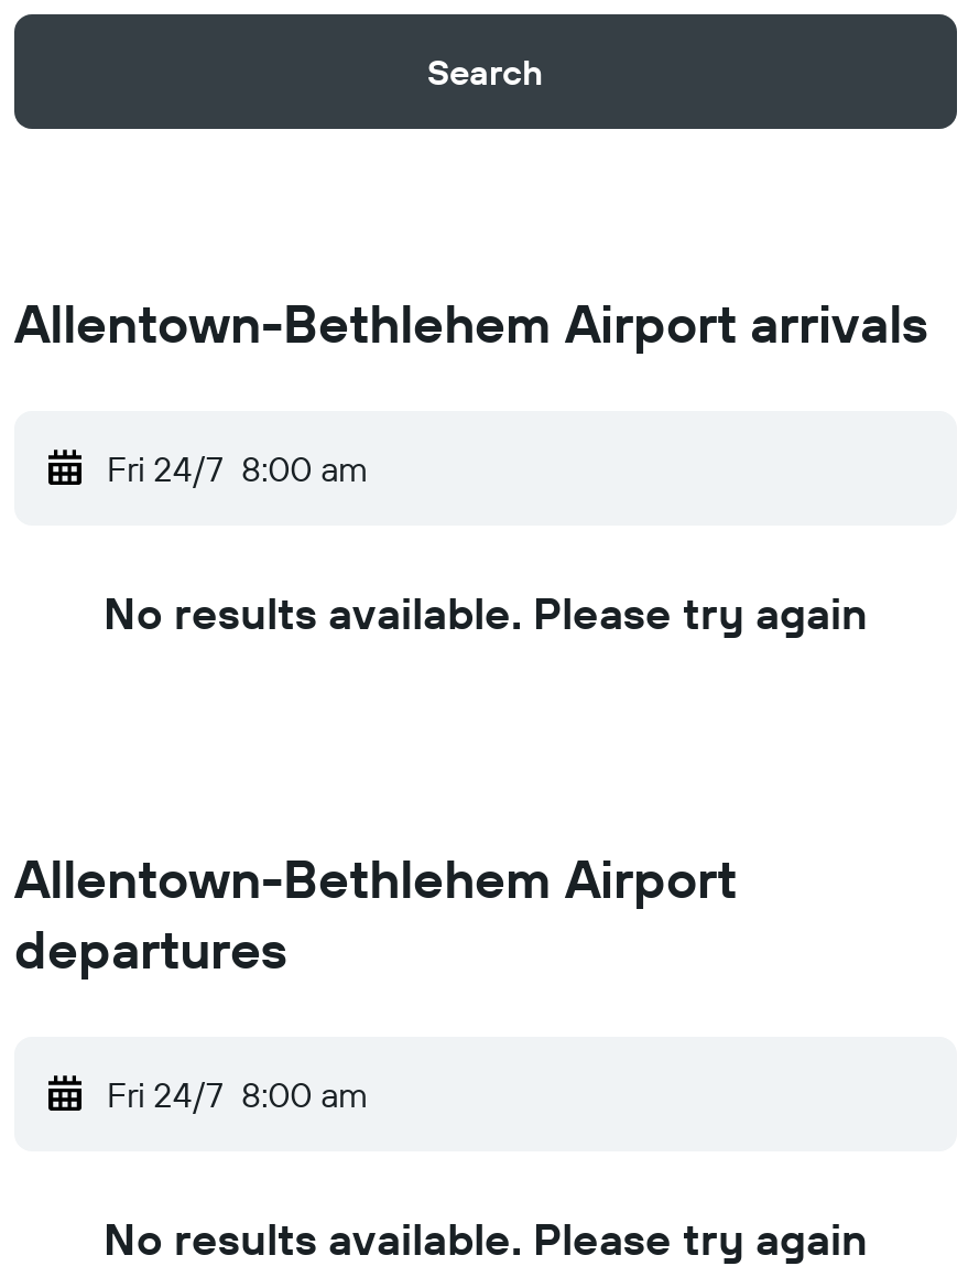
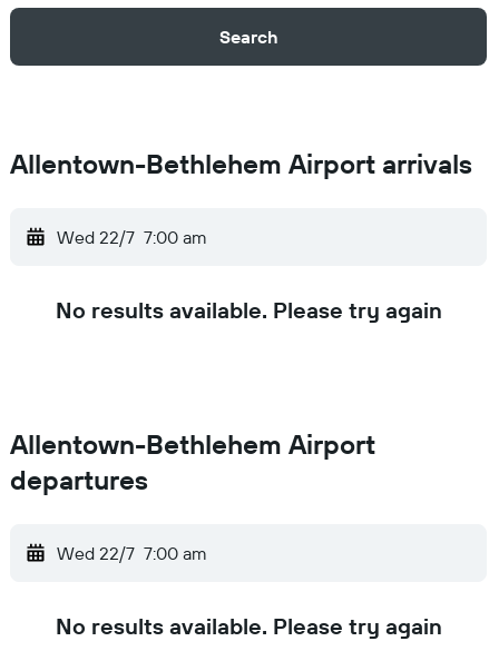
[107,446,369,490] Fri 24/7 8:00 am -> [57,226,207,248] Wed 22/7 7:00 am
[107,1072,369,1116] Fri 24/7 8:00 am -> [57,542,207,564] Wed 22/7 7:00 am

